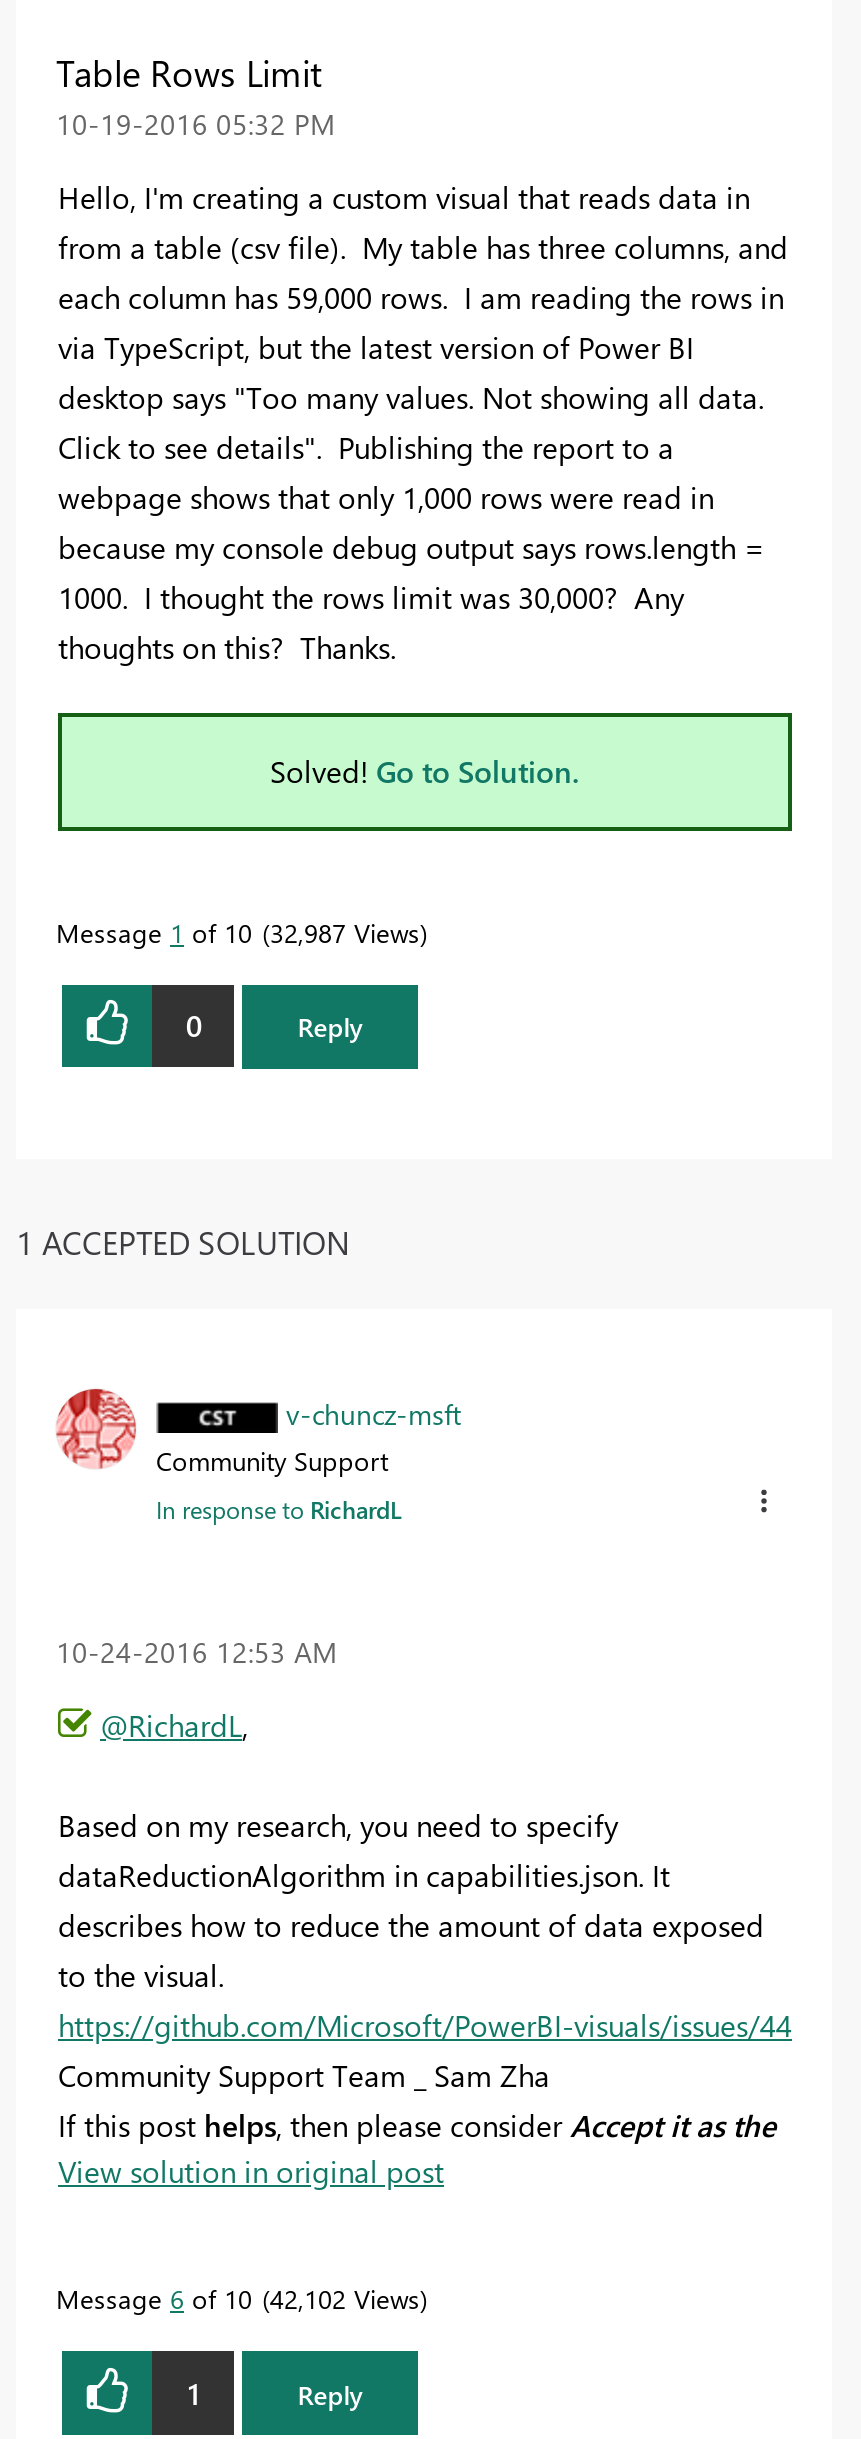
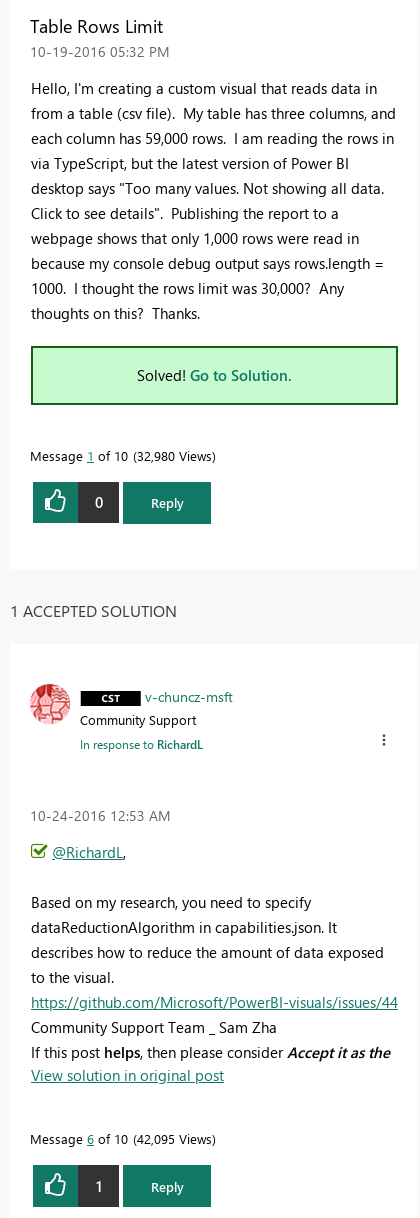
[56,914,420,948] Message 1 of 10 32,987 Views -> [30,447,212,464] Message 1 of 10 32,980 Views
[56,2281,420,2315] Message 6 of 10 42,102 Views -> [30,1130,212,1147] Message 6 of 10 42,095 Views

